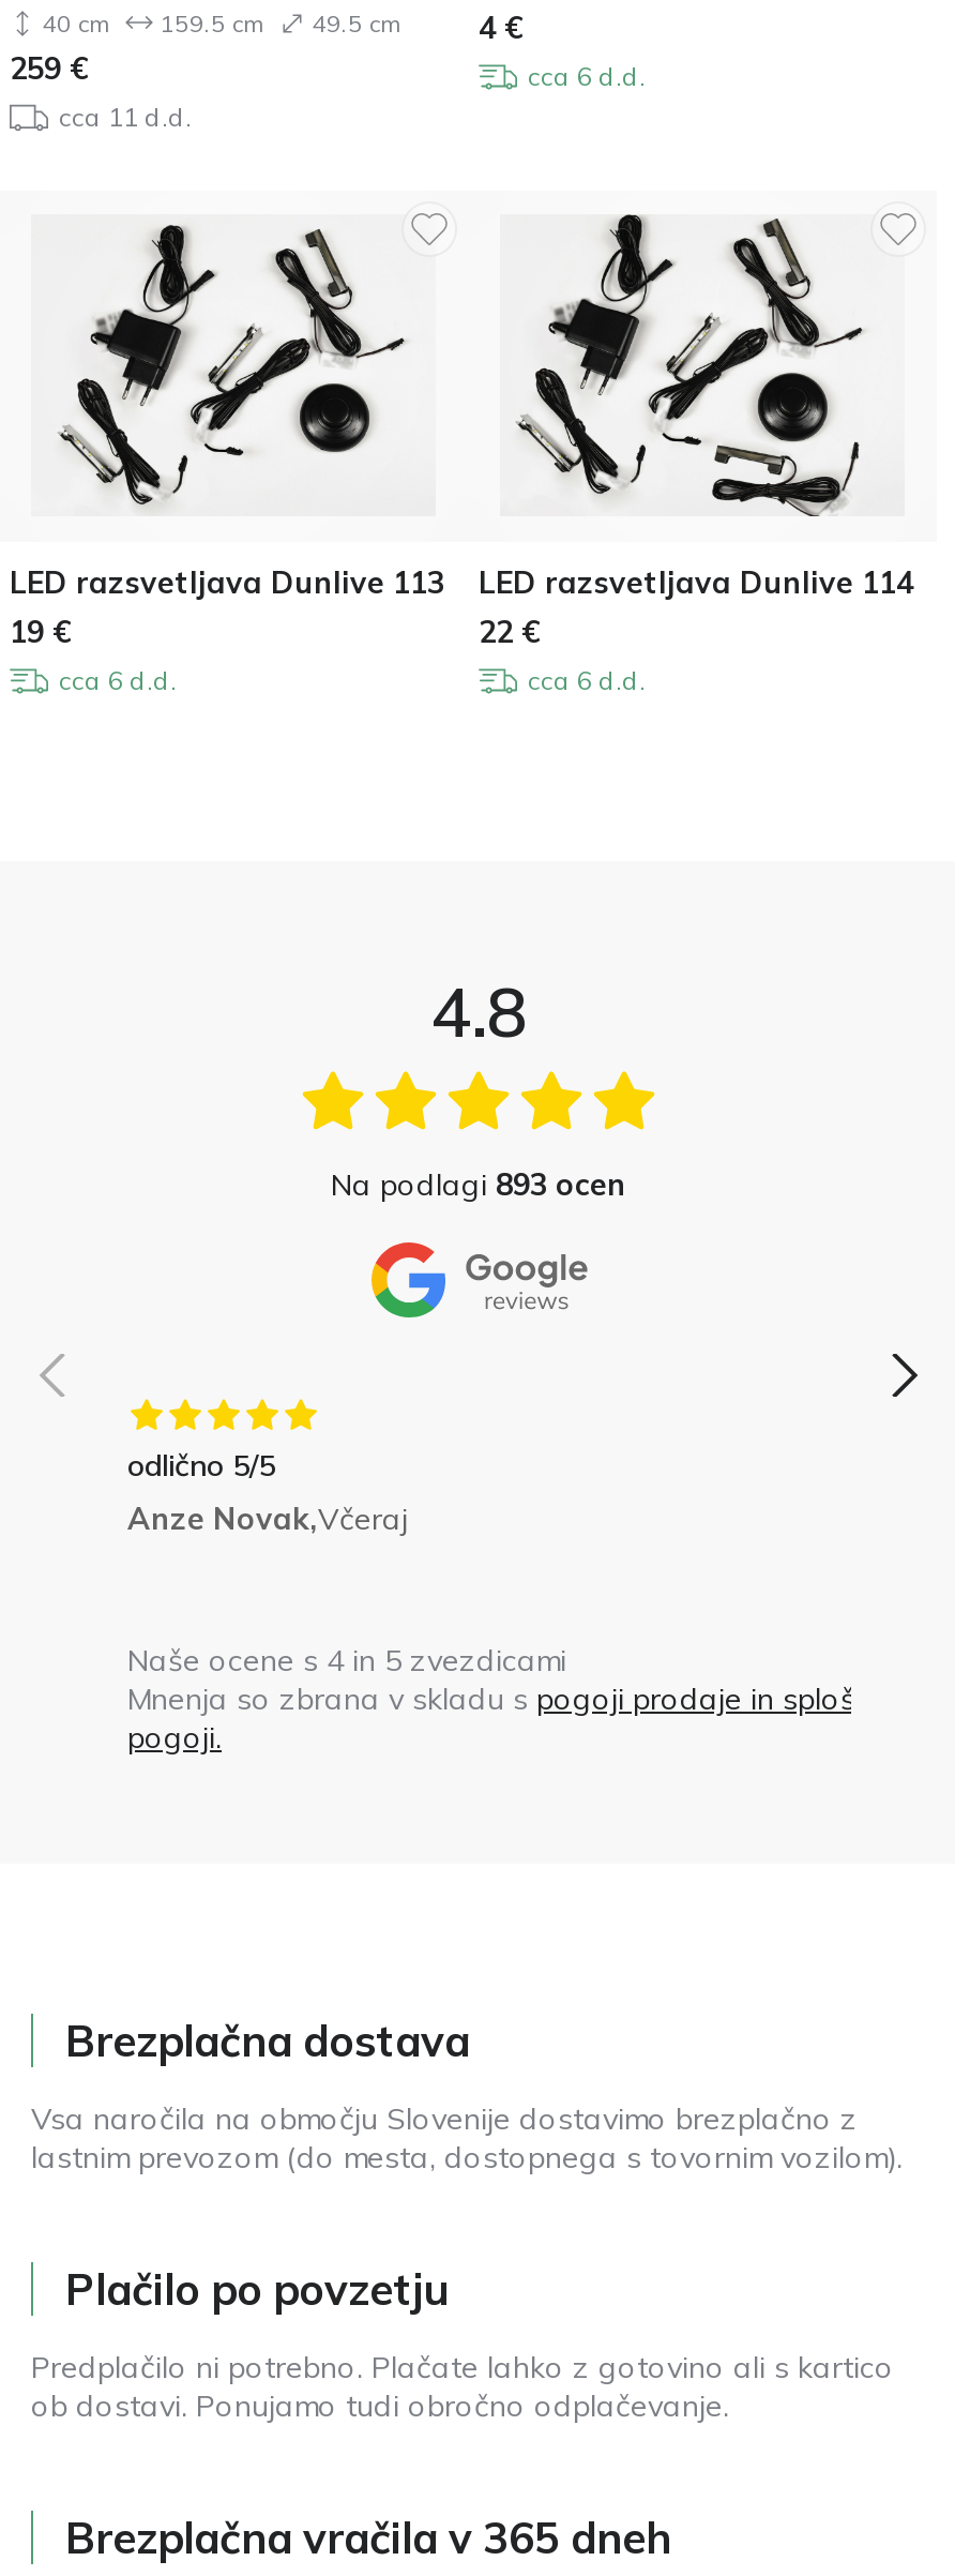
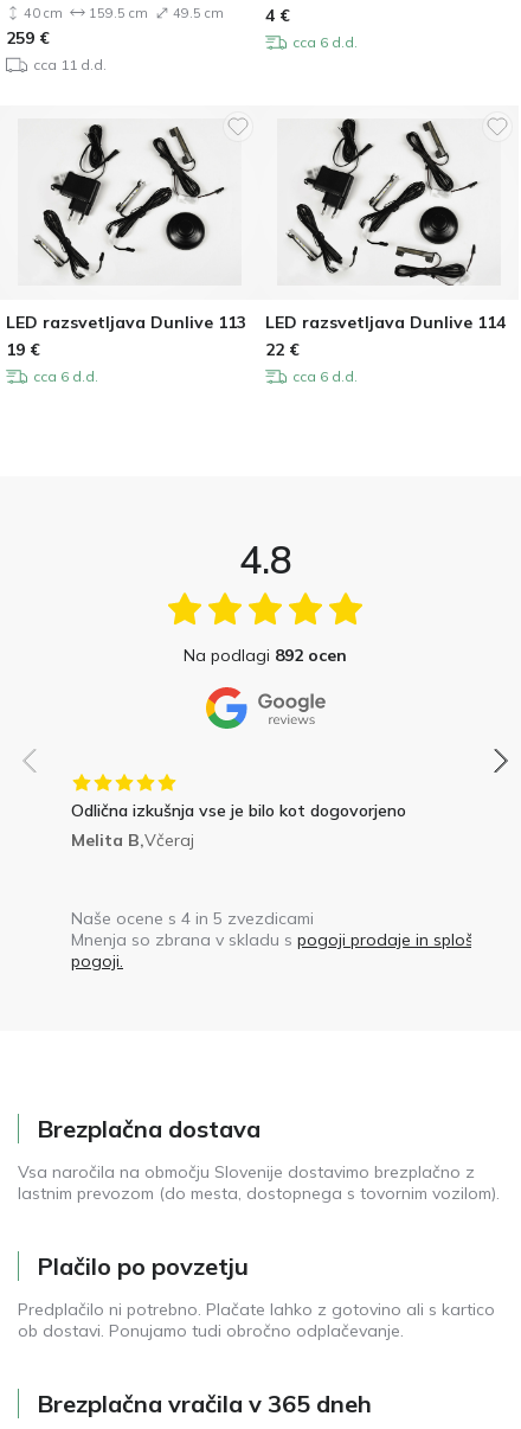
[331,1165,626,1204] Na podlagi 893 ocen -> [184,645,347,666] Na podlagi 892 ocen
[127,1446,408,1538] odlično 5/5 | Anze Novak,Včeraj -> [71,800,406,851] Odlična izkušnja vse je bilo kot dogovorjeno | Melita B,Včeraj

